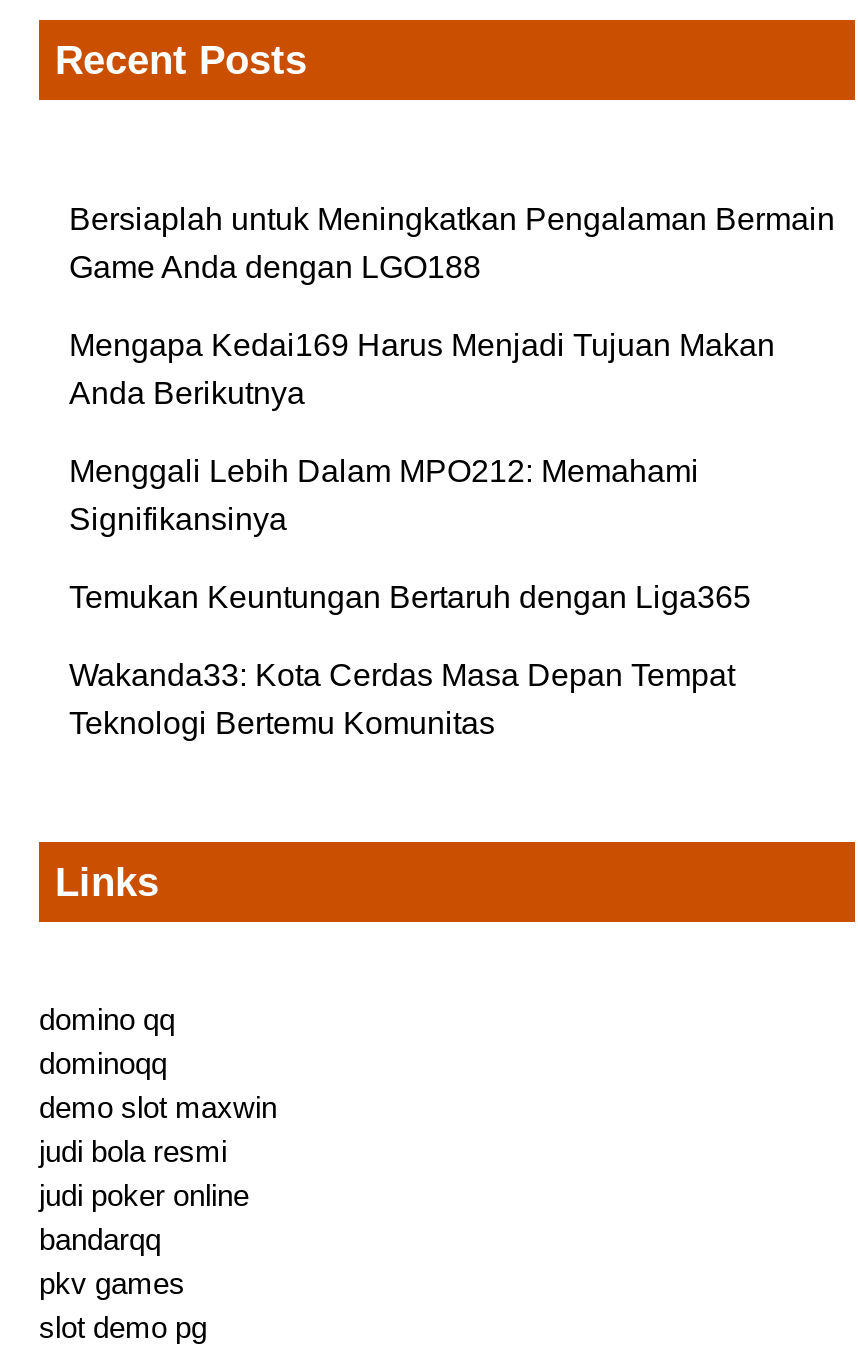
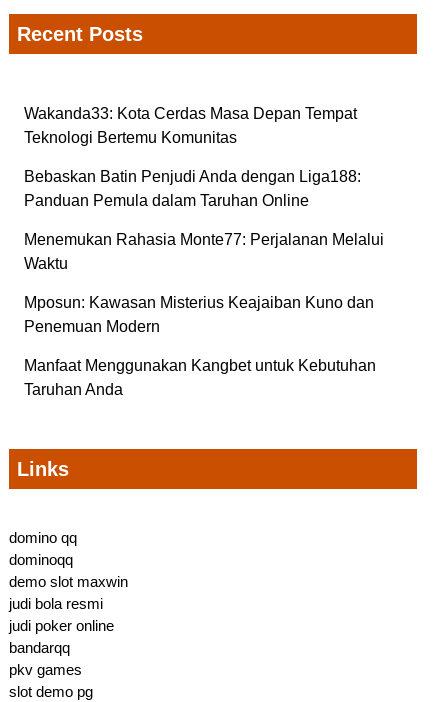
[69,202,835,614] Bersiaplah untuk Meningkatkan Pengalaman Bermain | Game Anda dengan LGO188 | Mengapa Kedai169 Harus Menjadi Tujuan Makan | Anda Berikutnya | Menggali Lebih Dalam MPO212: Memahami | Signifikansinya | Temukan Keuntungan Bertaruh dengan Liga365 -> none
moved [69,658,735,740] -> [24,105,357,146]: Wakanda33: Kota Cerdas Masa Depan Tempat | Teknologi Bertemu Komunitas
none -> [24,168,384,398] Bebaskan Batin Penjudi Anda dengan Liga188: | Panduan Pemula dalam Taruhan Online | Menemukan Rahasia Monte77: Perjalanan Melalui | Waktu | Mposun: Kawasan Misterius Keajaiban Kuno dan | Penemuan Modern | Manfaat Menggunakan Kangbet untuk Kebutuhan | Taruhan Anda

